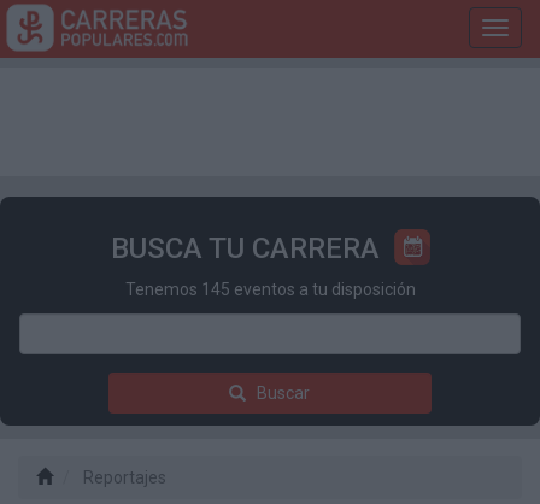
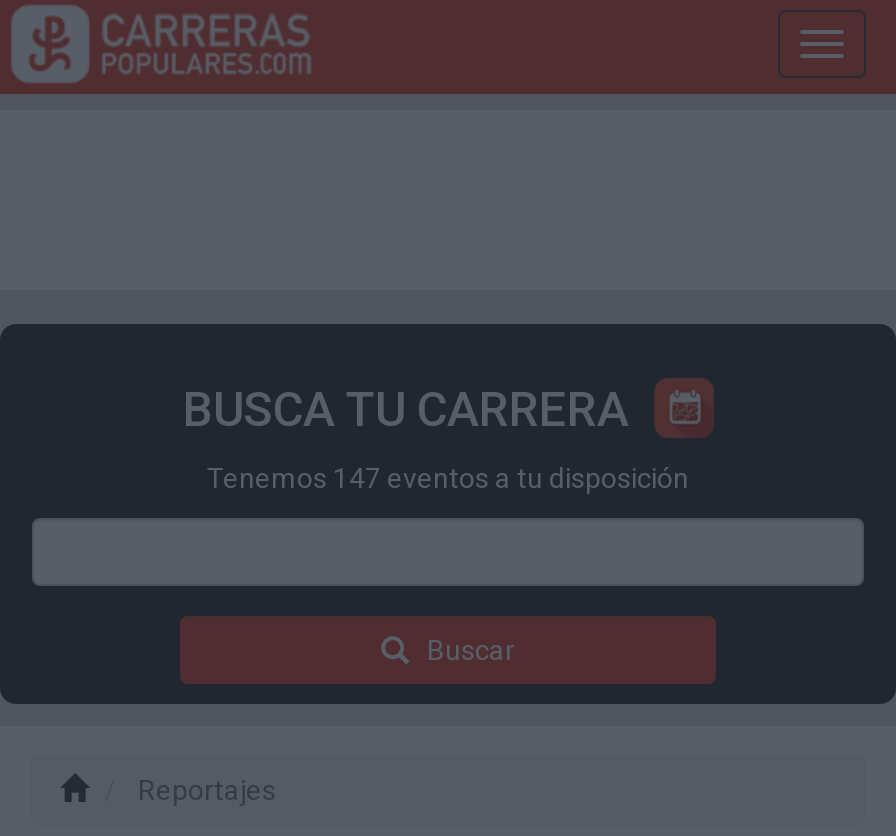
[125,280,415,299] Tenemos 145 eventos a tu disposición -> [207,462,689,494] Tenemos 147 eventos a tu disposición

